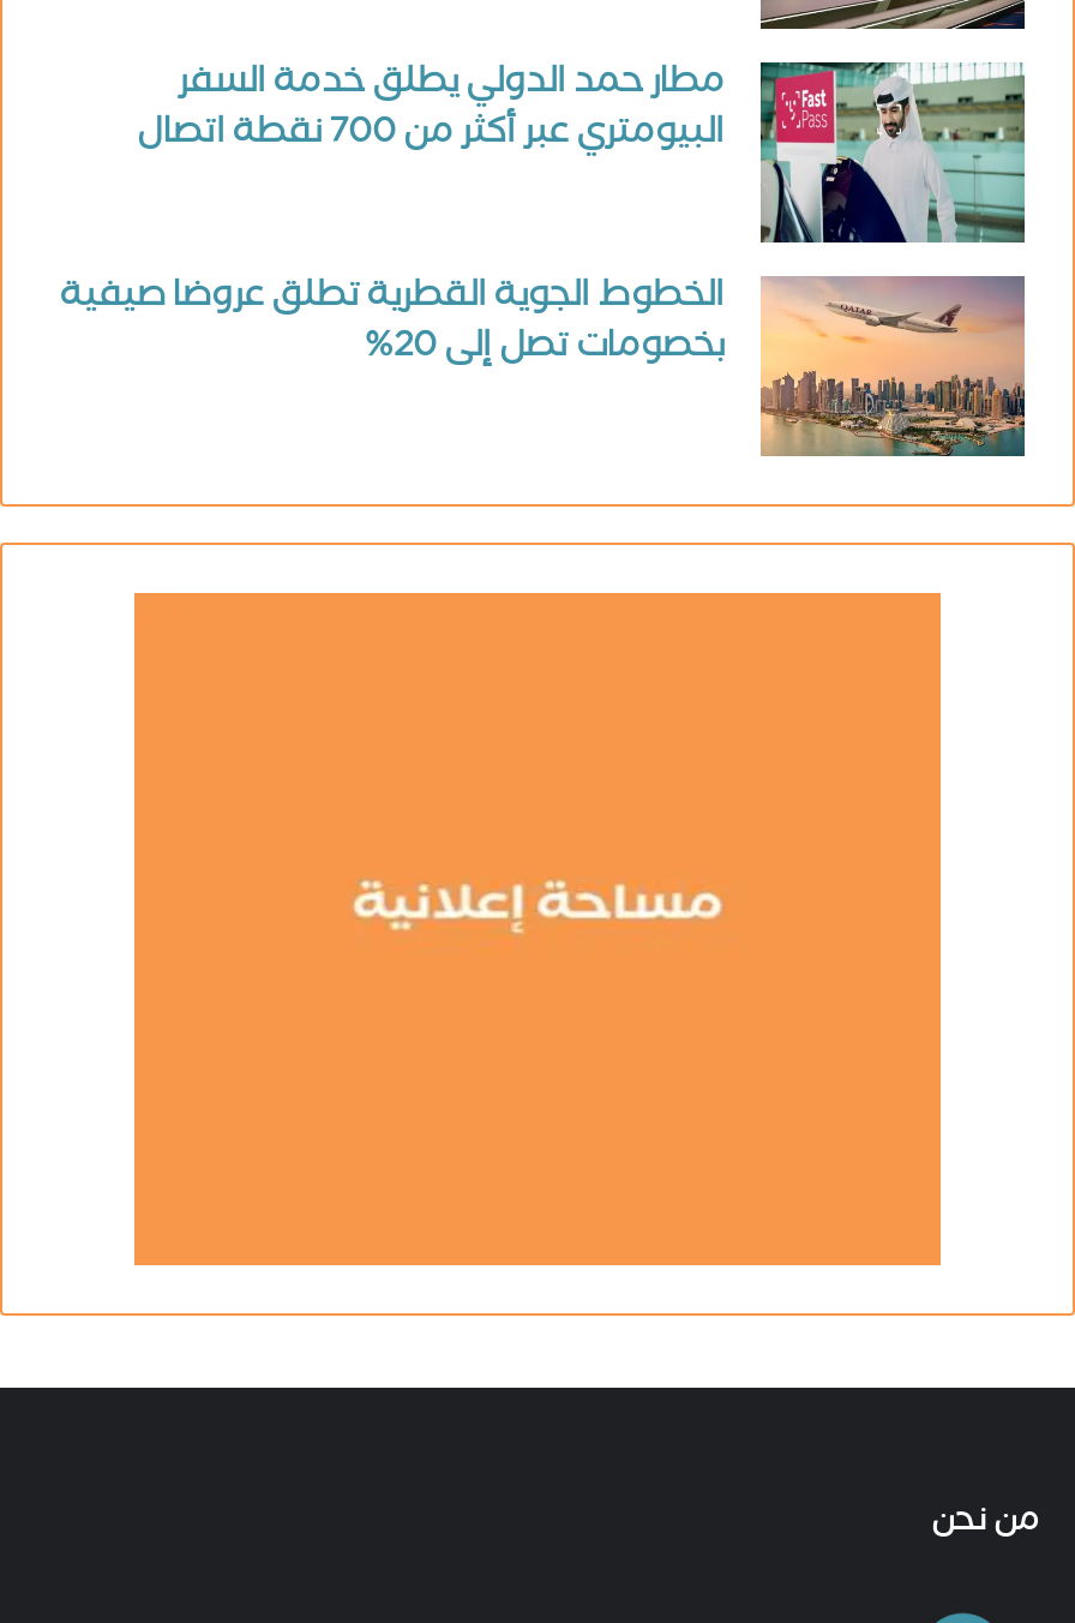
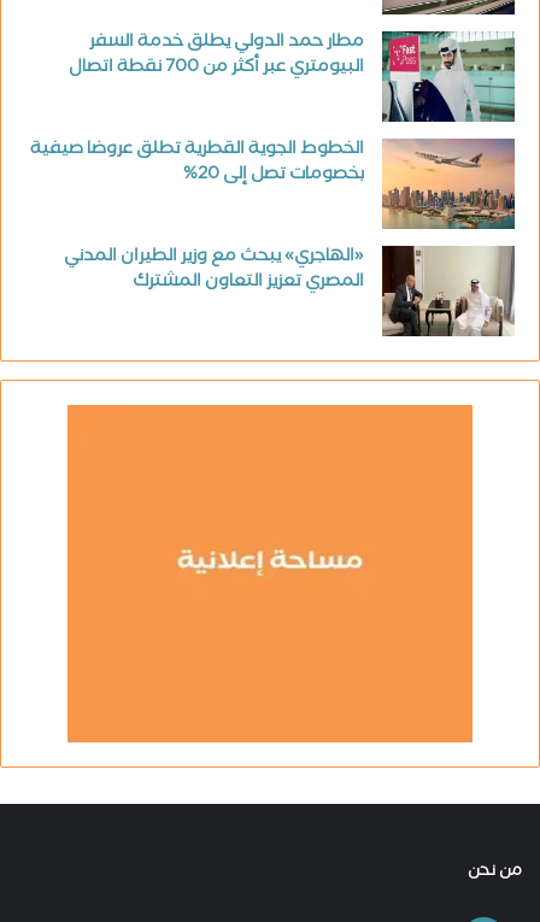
none -> [64,242,515,337] [image] | «الهاجري» يبحث مع وزير الطيران المدني | المصري تعزيز التعاون المشترك

